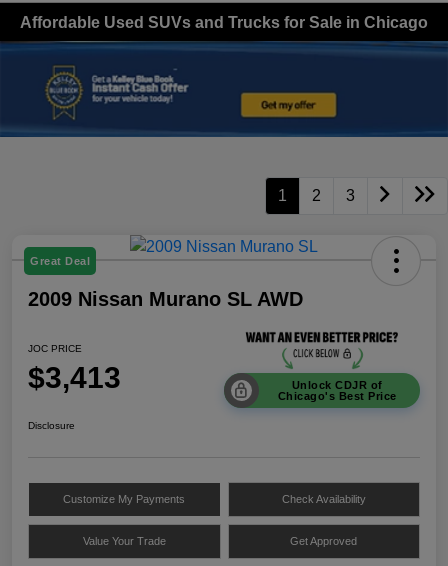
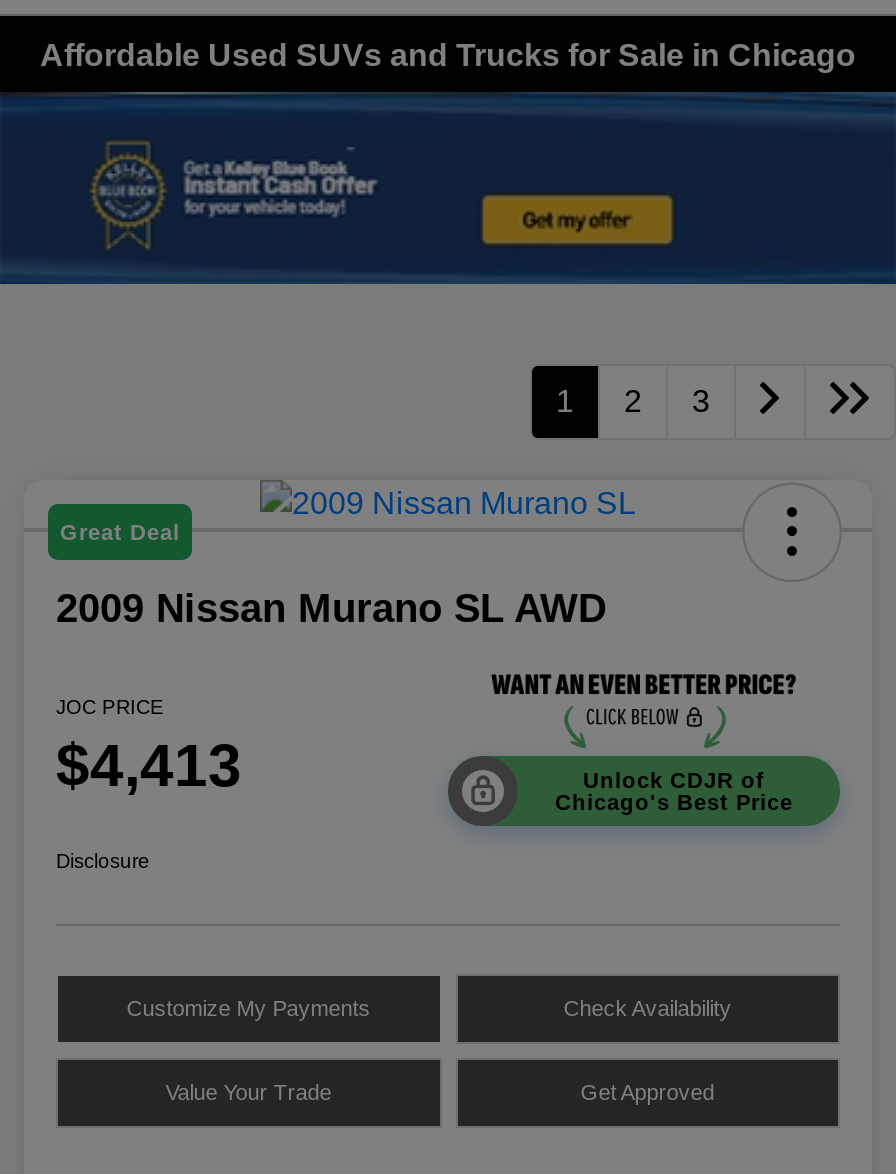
[28,361,121,394] $3,413 -> [56,731,242,797] $4,413

